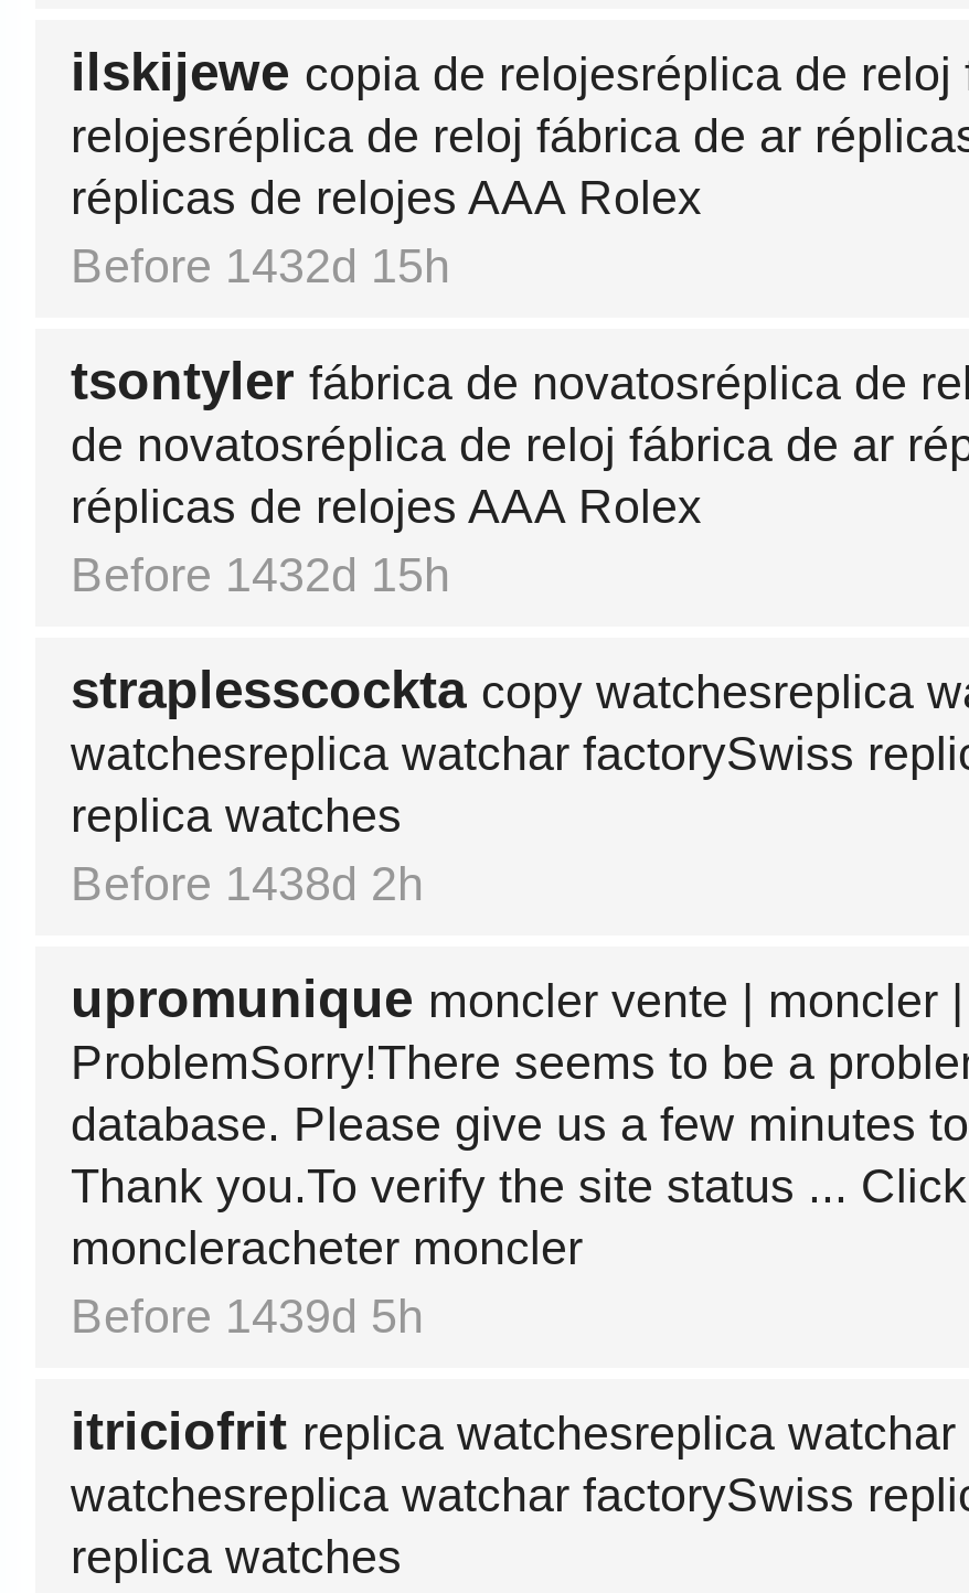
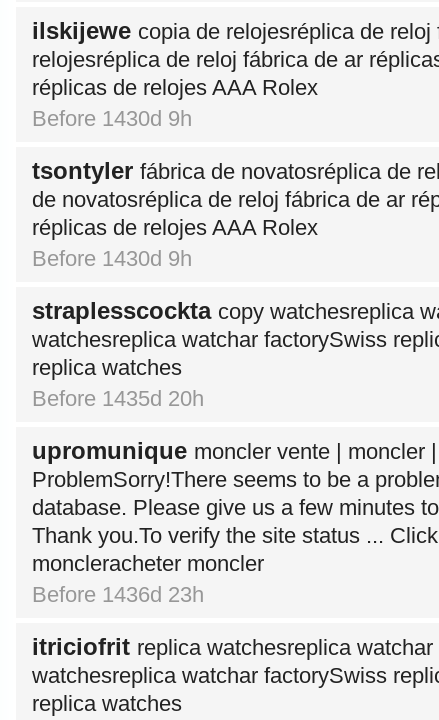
[71,238,450,293] Before 1432d 15h -> [32,106,192,131] Before 1430d 9h
[71,547,450,602] Before 1432d 15h -> [32,246,192,271] Before 1430d 9h
[71,856,424,911] Before 1438d 2h -> [32,386,204,411] Before 1435d 20h
[71,1289,424,1344] Before 1439d 5h -> [32,582,204,607] Before 1436d 23h

